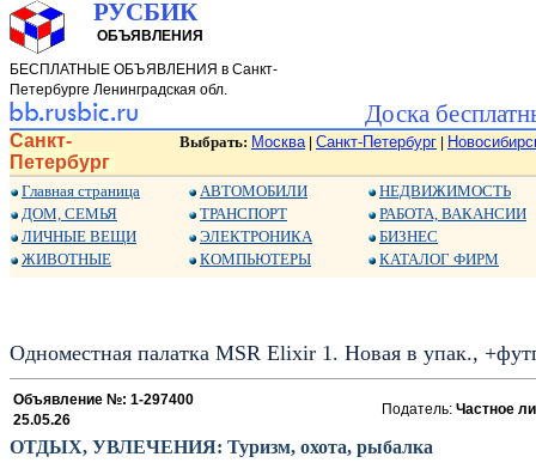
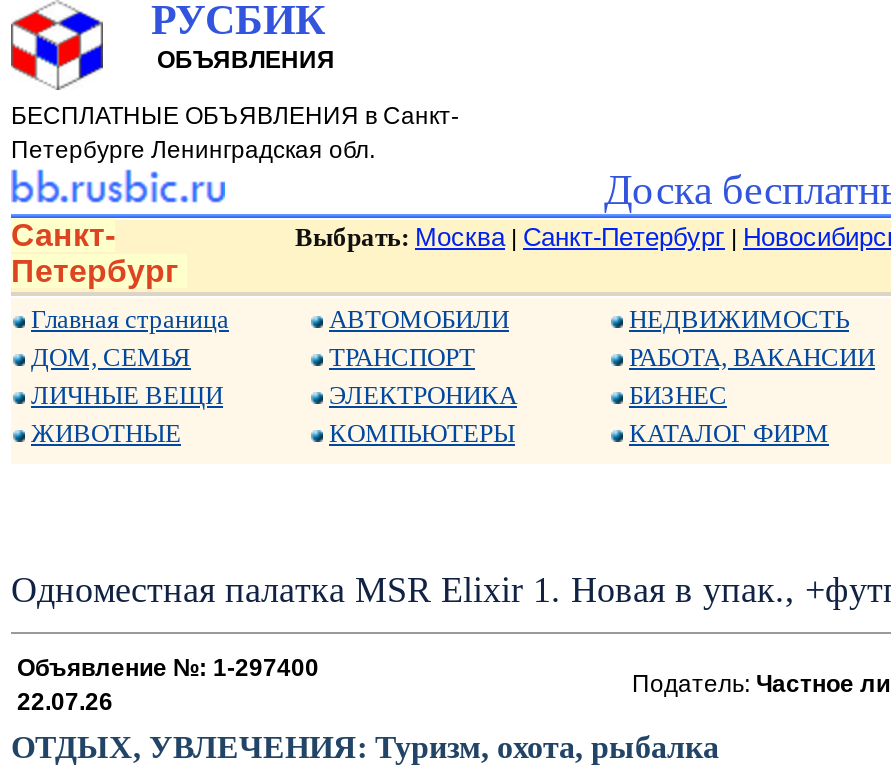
[13,412,71,428] 25.05.26 -> [17,688,113,716] 22.07.26

